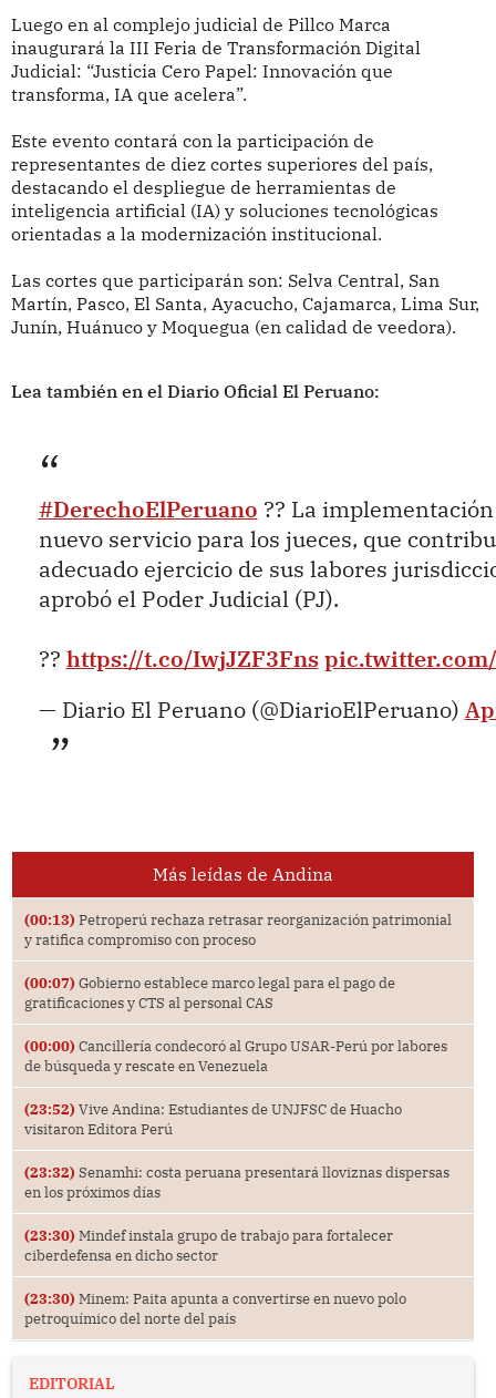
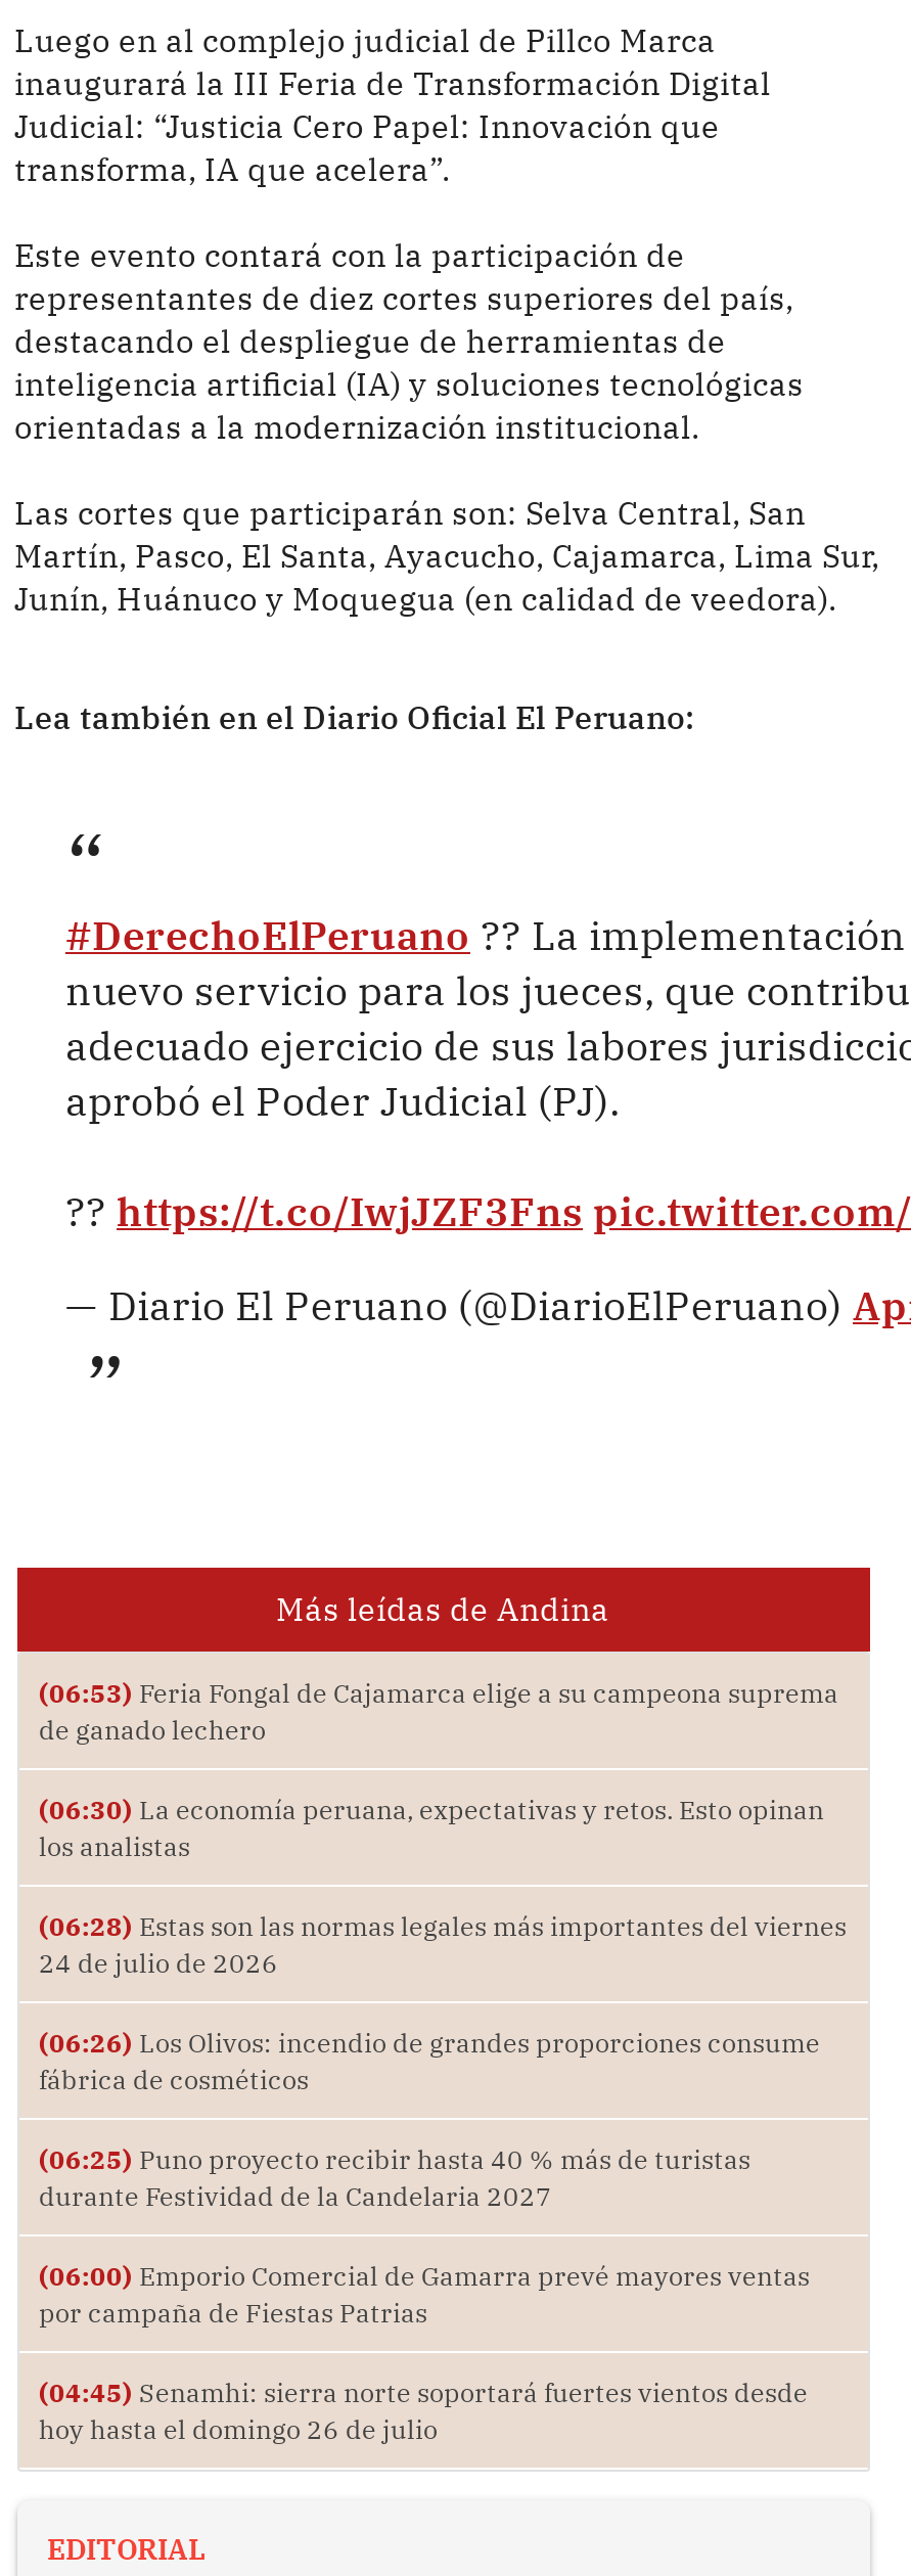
[24,910,451,948] (00:13) Petroperú rechaza retrasar reorganización patrimonial | y ratifica compromiso con proceso -> [39,1675,838,1745] (06:53) Feria Fongal de Cajamarca elige a su campeona suprema | de ganado lechero
[24,973,395,1011] (00:07) Gobierno establece marco legal para el pago de | gratificaciones y CTS al personal CAS -> [39,1792,824,1861] (06:30) La economía peruana, expectativas y retos. Esto opinan | los analistas
[24,1036,447,1074] (00:00) Cancillería condecoró al Grupo USAR-Perú por labores | de búsqueda y rescate en Venezuela -> [39,1908,847,1978] (06:28) Estas son las normas legales más importantes del viernes | 24 de julio de 2026
[24,1099,401,1137] (23:52) Vive Andina: Estudiantes de UNJFSC de Huacho | visitaron Editora Perú -> [39,2025,820,2094] (06:26) Los Olivos: incendio de grandes proporciones consume | fábrica de cosméticos
[24,1163,449,1200] (23:32) Senamhi: costa peruana presentará lloviznas dispersas | en los próximos días -> [39,2141,750,2211] (06:25) Puno proyecto recibir hasta 40 % más de turistas | durante Festividad de la Candelaria 2027
[24,1226,392,1263] (23:30) Mindef instala grupo de trabajo para fortalecer | ciberdefensa en dicho sector -> [39,2258,810,2328] (06:00) Emporio Comercial de Gamarra prevé mayores ventas | por campaña de Fiestas Patrias
[24,1289,406,1327] (23:30) Minem: Paita apunta a convertirse en nuevo polo | petroquímico del norte del país -> [39,2375,808,2444] (04:45) Senamhi: sierra norte soportará fuertes vientos desde | hoy hasta el domingo 26 de julio

